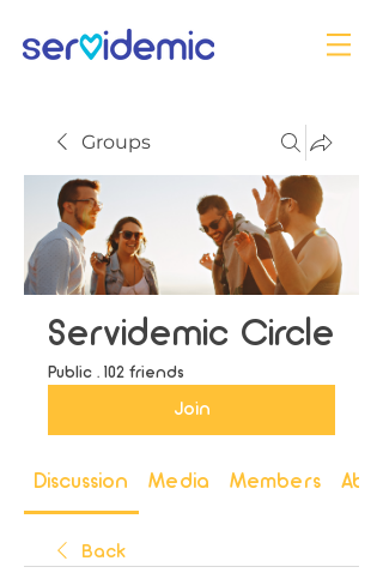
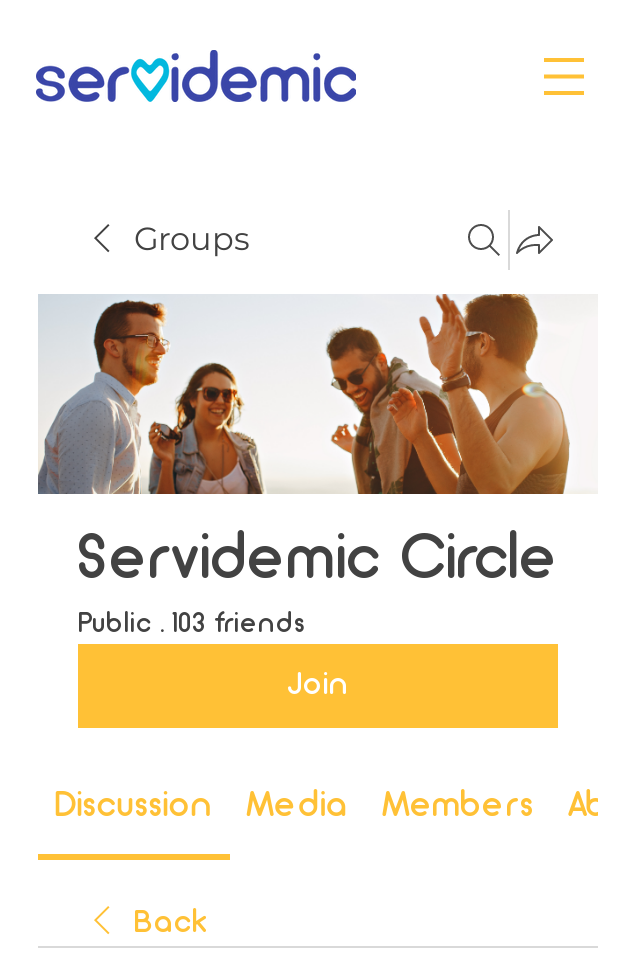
[48,364,184,382] Public 102 friends -> [78,610,306,640] Public 103 friends

